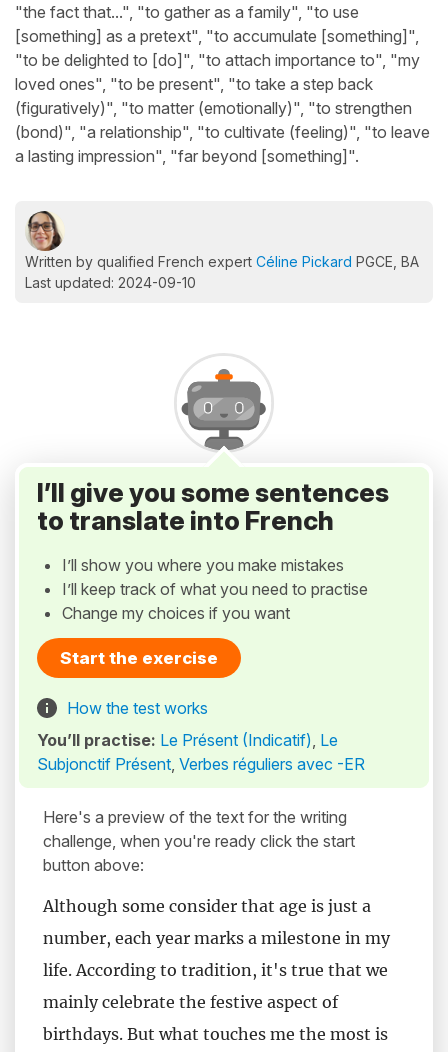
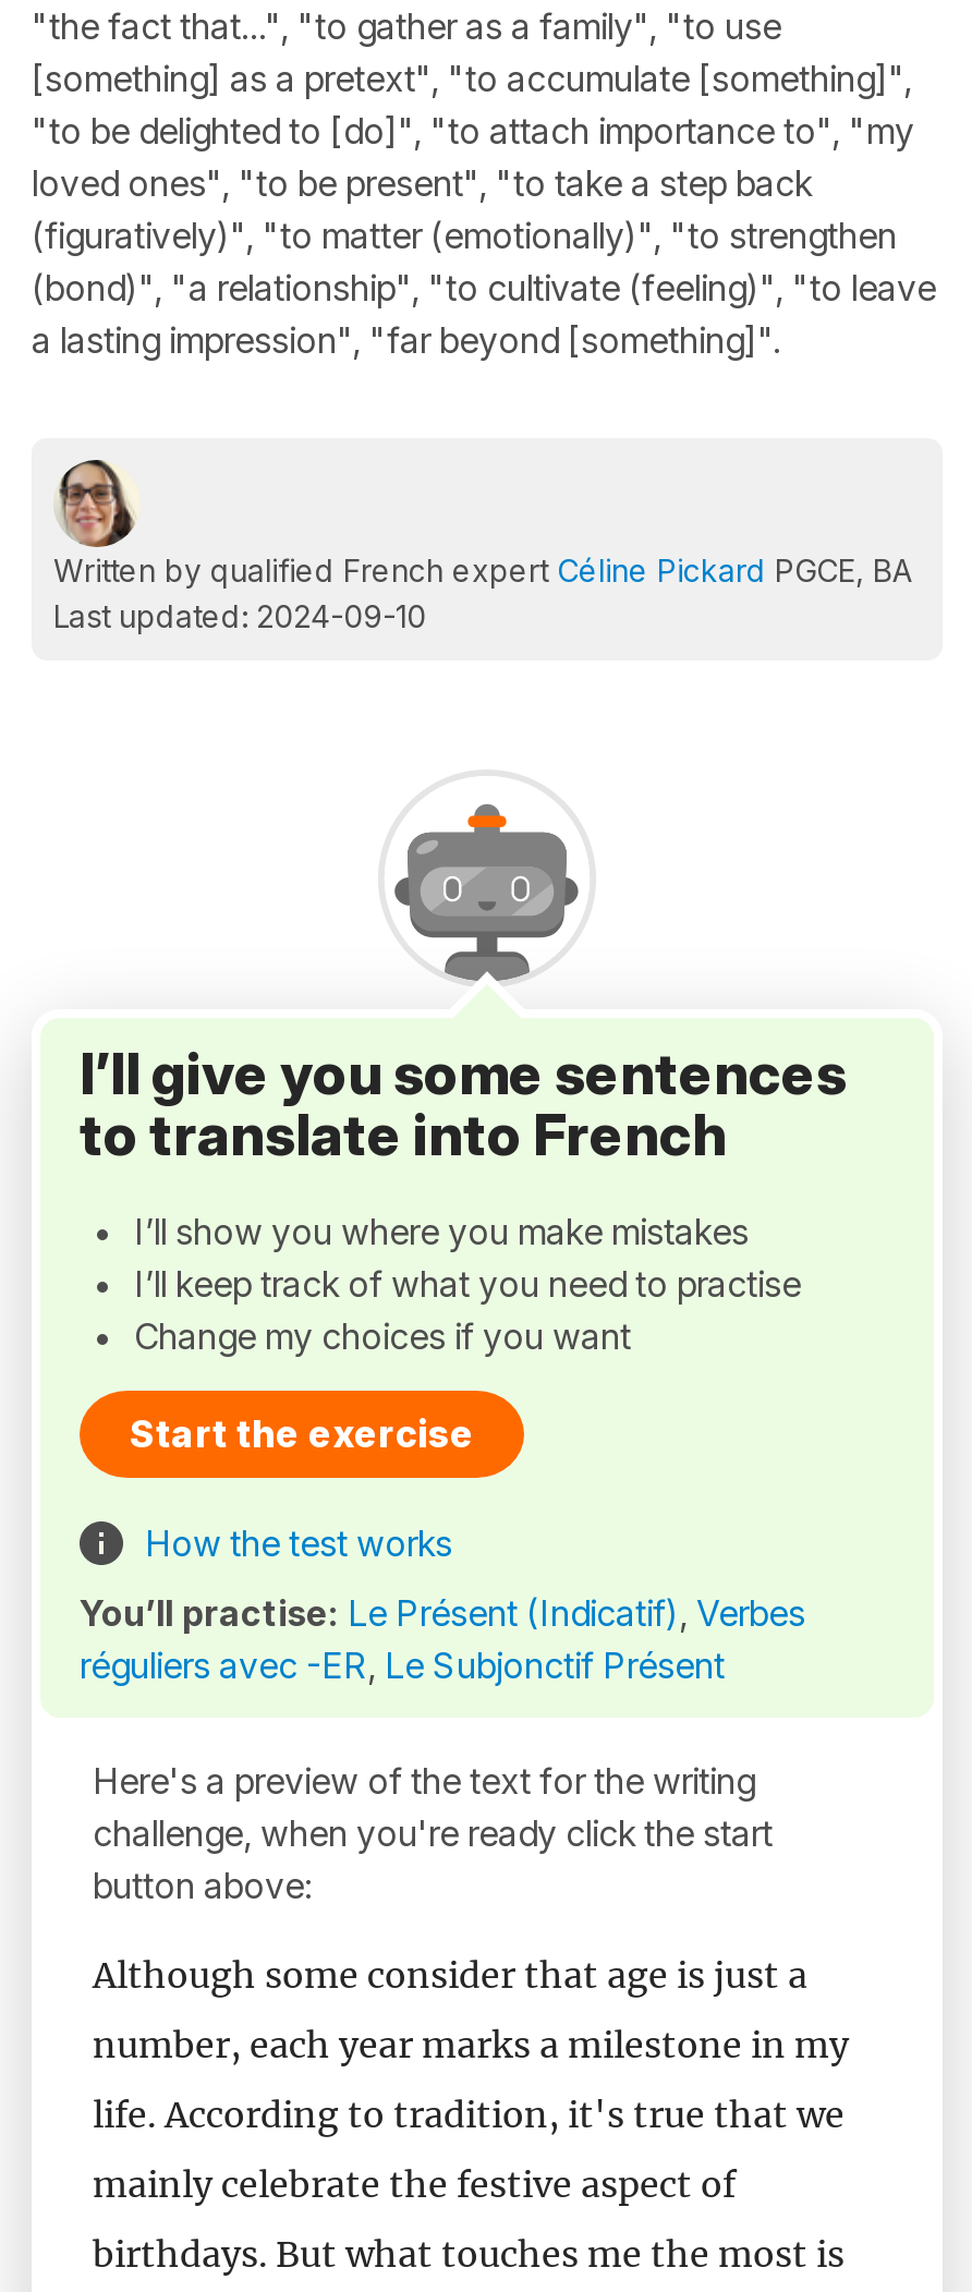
[37,730,365,774] You’ll practise: Le Présent (Indicatif), Le | Subjonctif Présent, Verbes réguliers avec -ER -> [80,1592,805,1688] You’ll practise: Le Présent (Indicatif), Verbes | réguliers avec -ER, Le Subjonctif Présent

